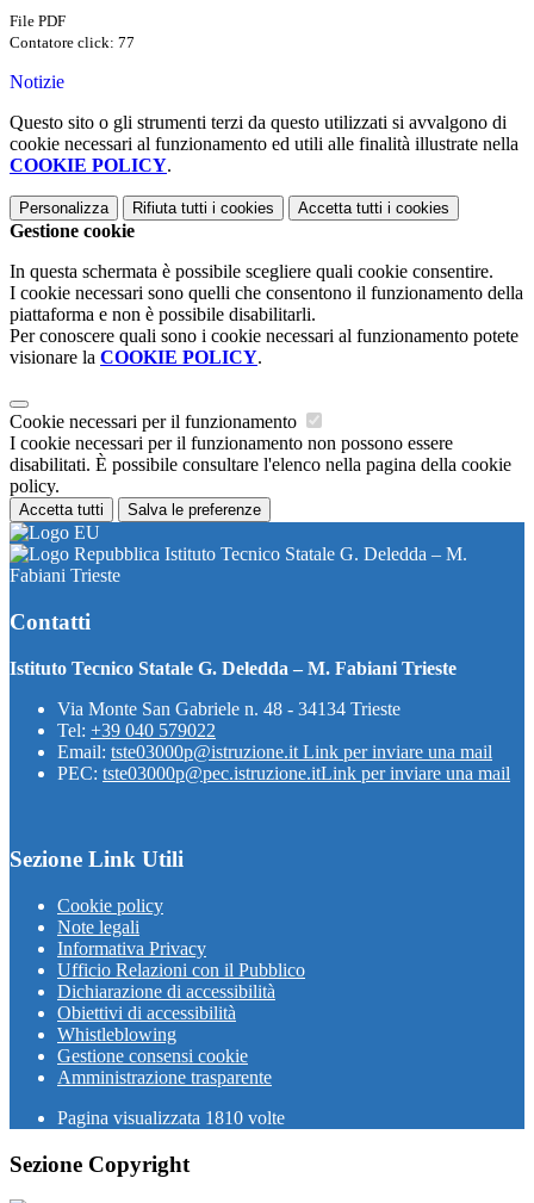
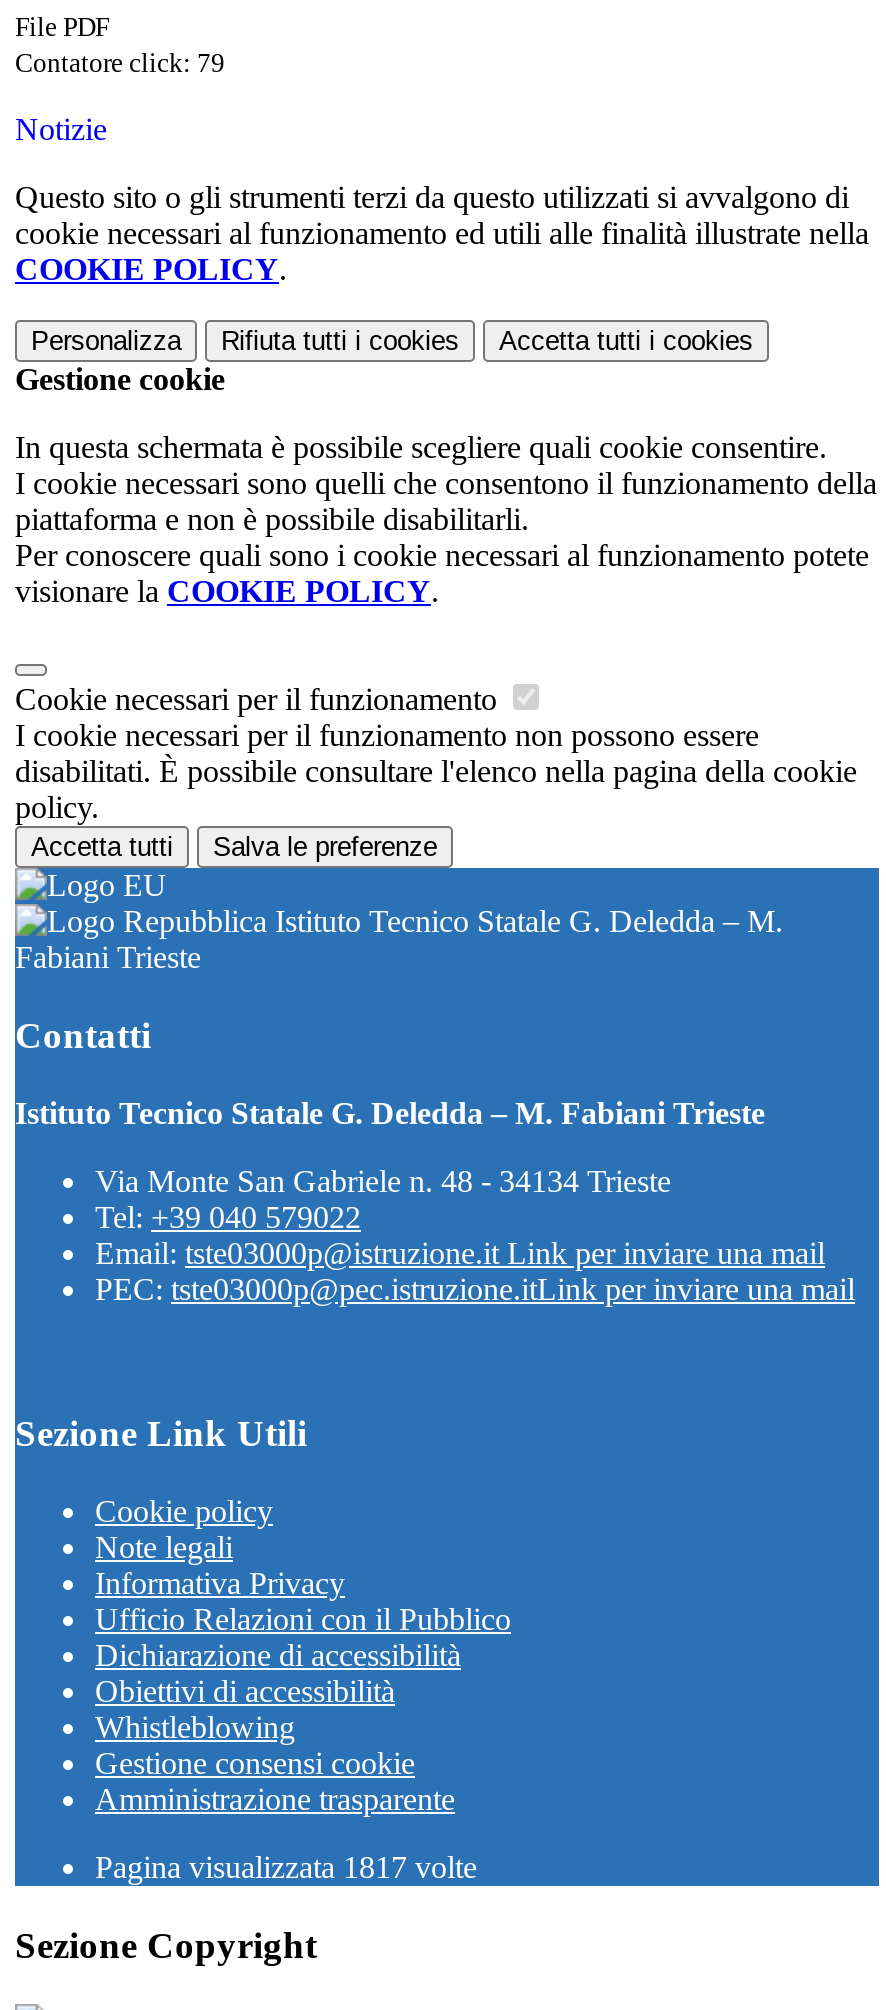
[10,34,135,51] Contatore click: 77 -> [15,48,225,78] Contatore click: 79
[57,1107,285,1128] Pagina visualizzata 1810 volte -> [95,1850,477,1884] Pagina visualizzata 1817 volte

